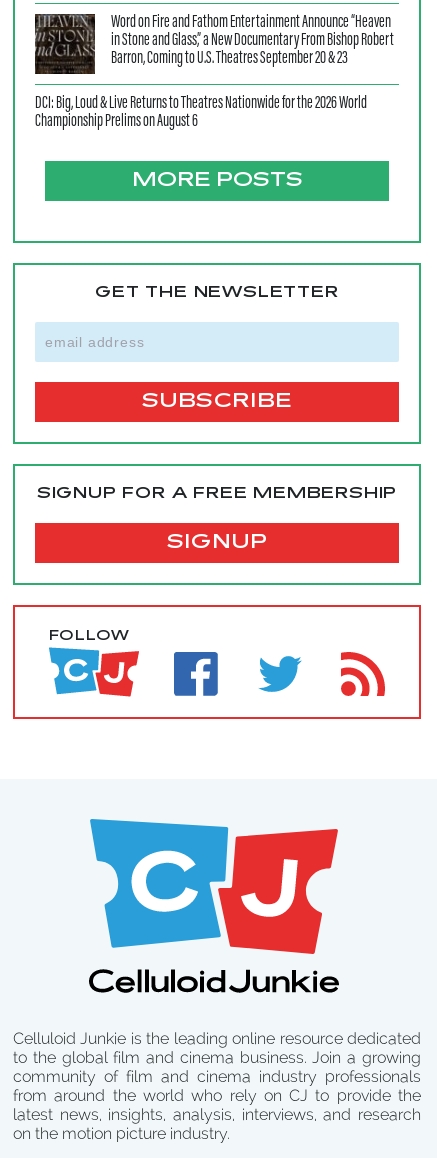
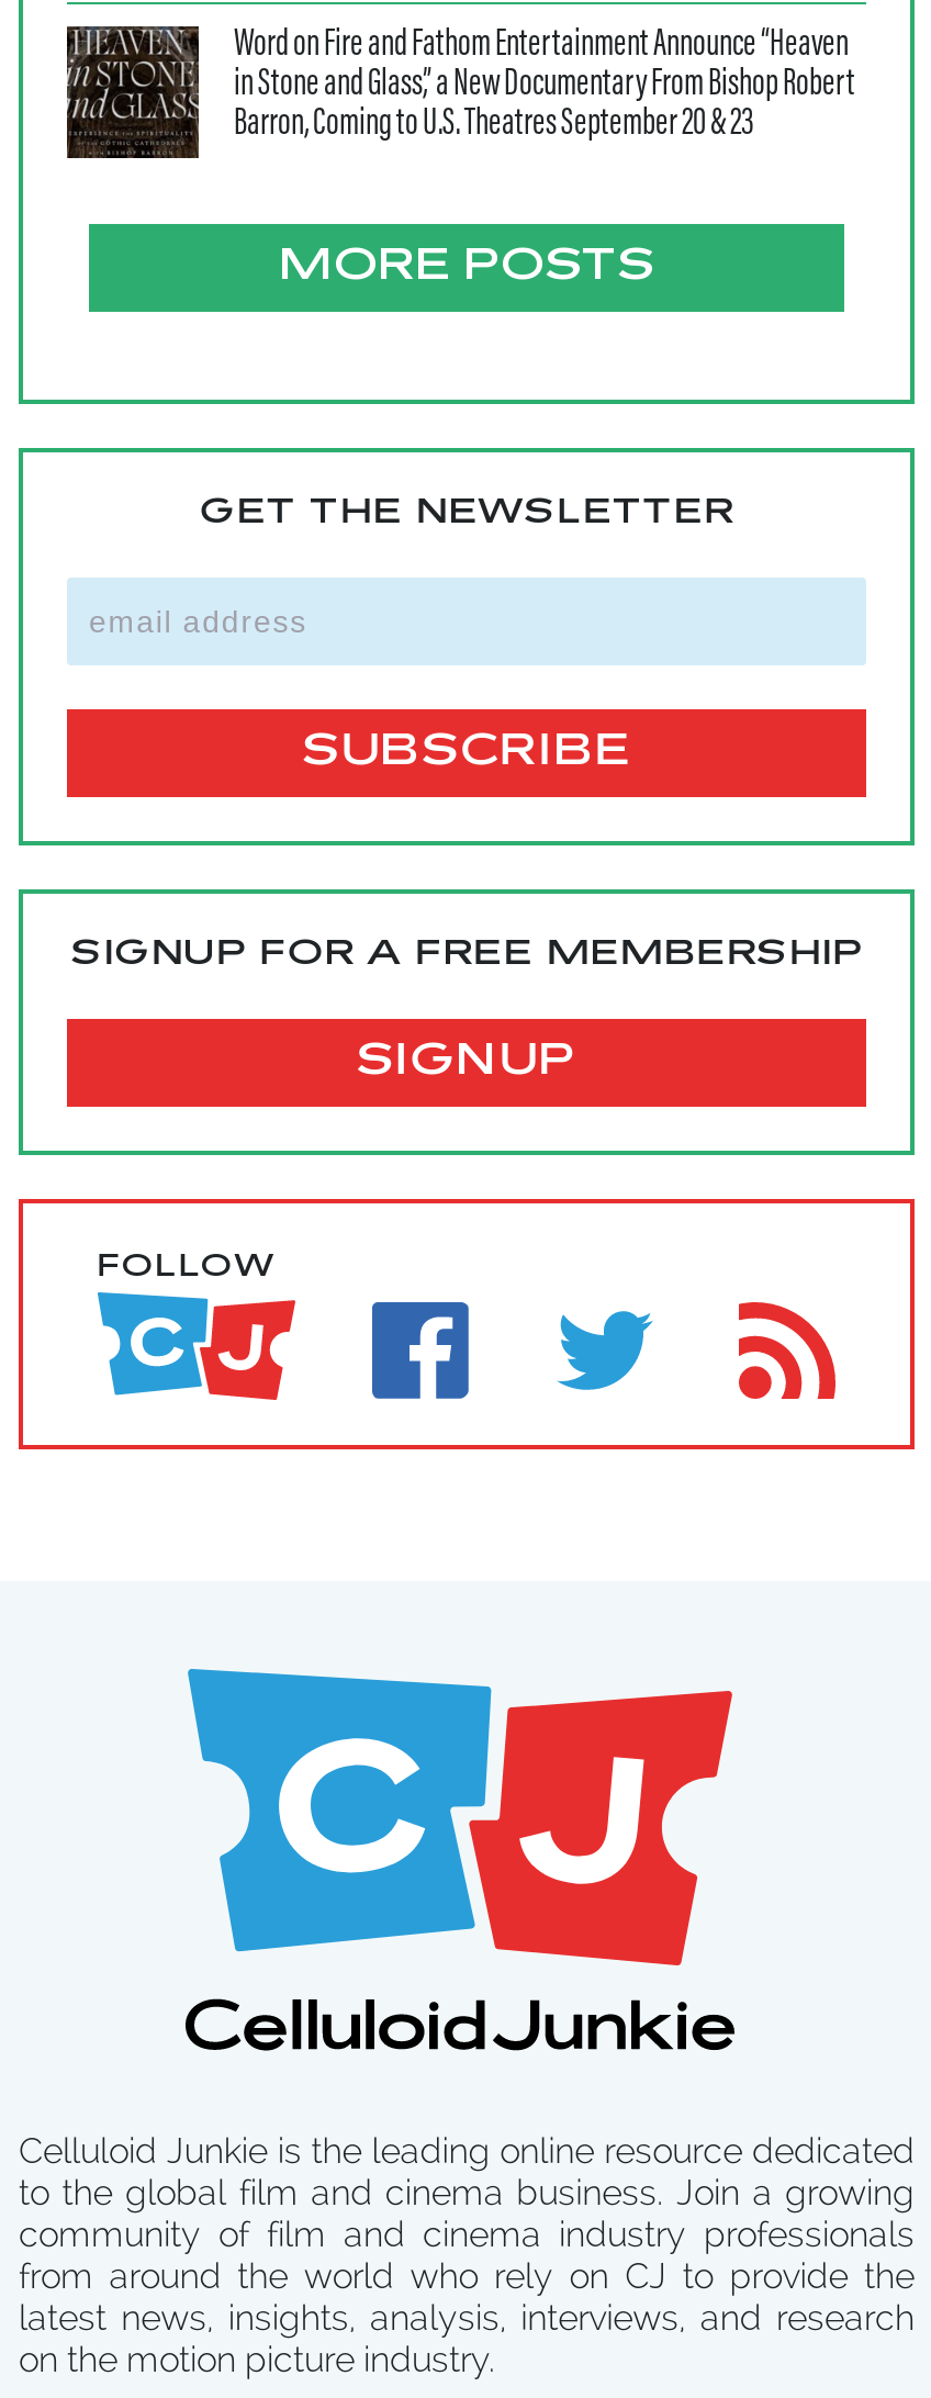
[35,95,367,131] DCI: Big, Loud & Live Returns to Theatres Nationwide for the 2026 World | Championship Prelims on August 6 -> none

